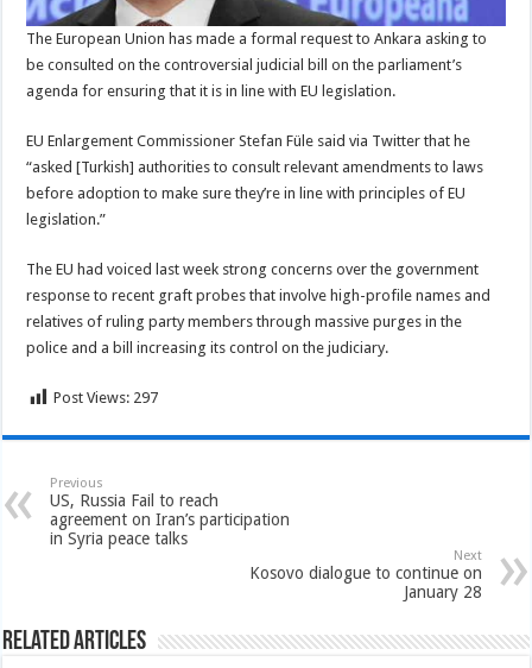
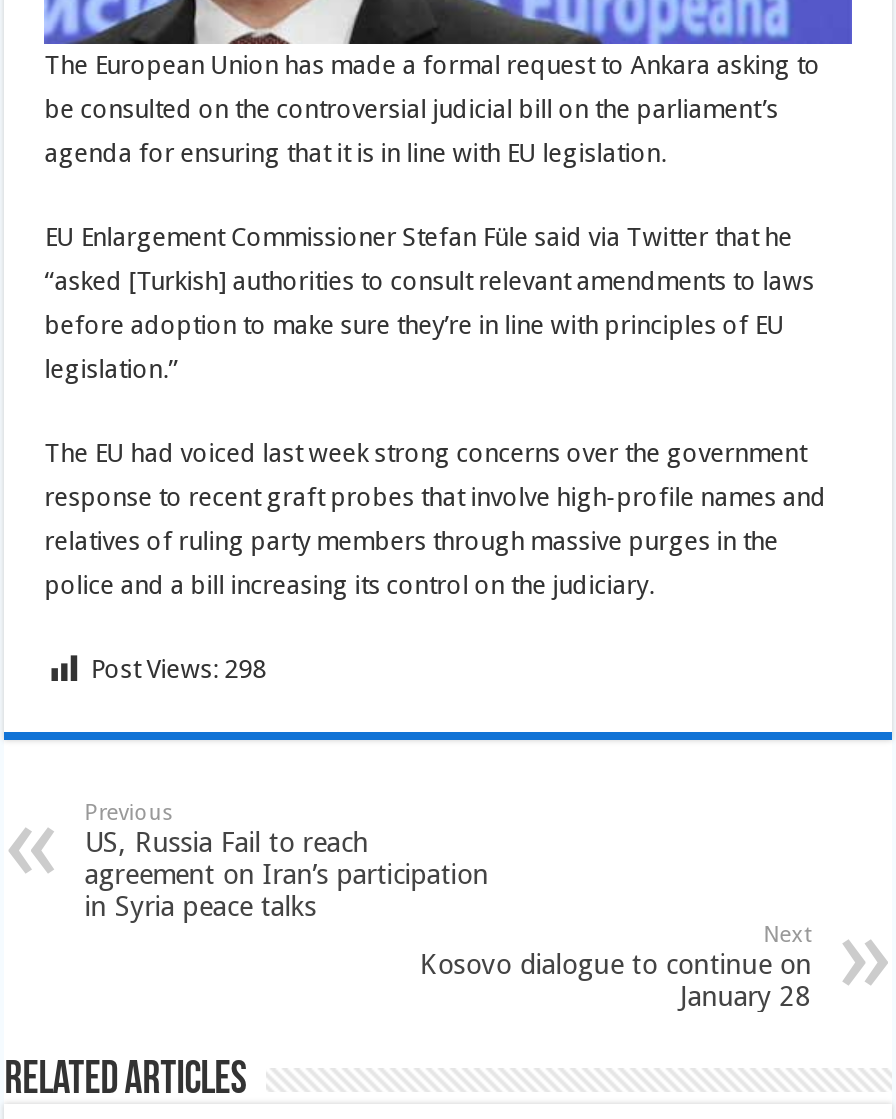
[54,389,158,407] Post Views: 297 -> [90,655,266,685] Post Views: 298

